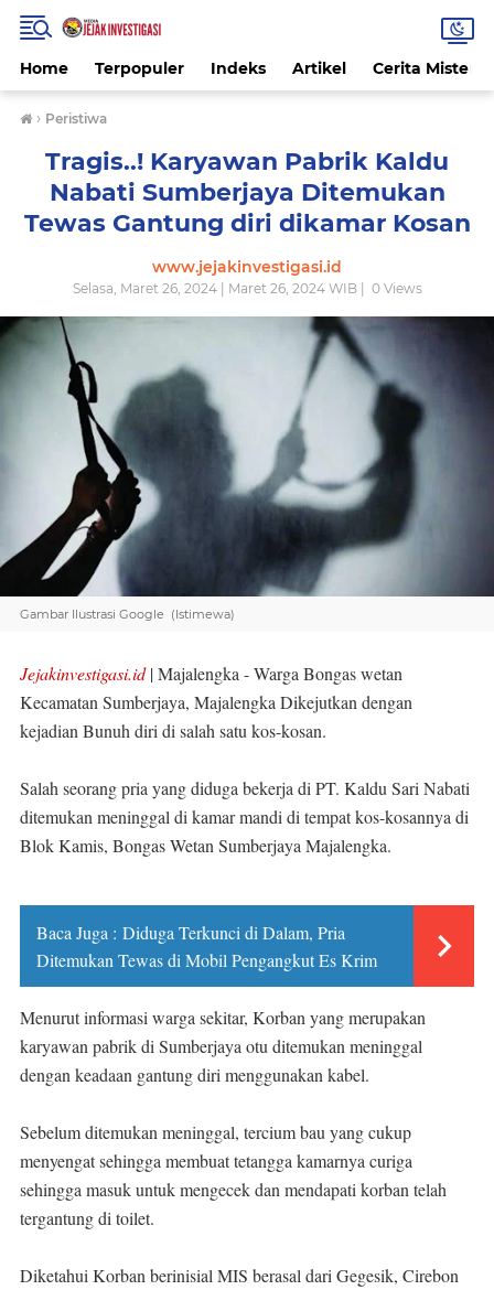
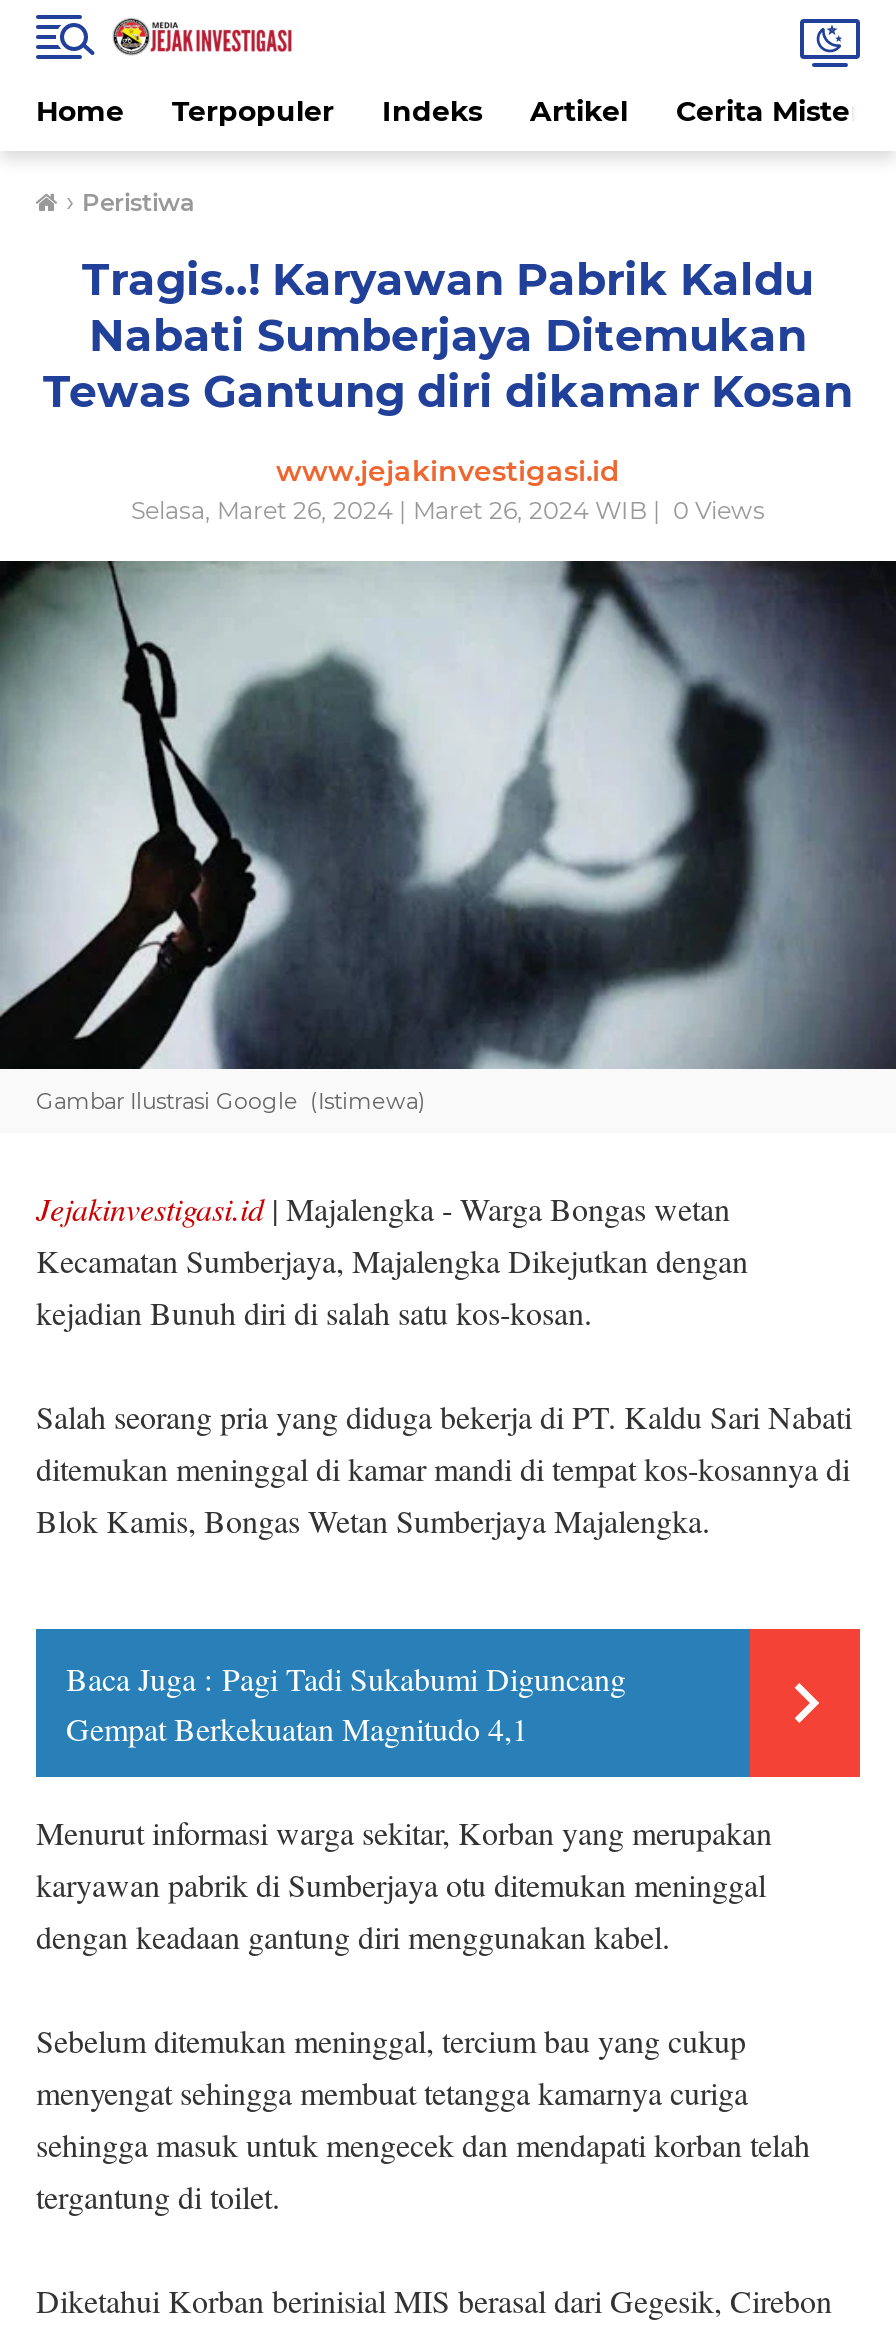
[36,921,377,971] Baca Juga : Diduga Terkunci di Dalam, Pria | Ditemukan Tewas di Mobil Pengangkut Es Krim -> [66,1657,626,1749] Baca Juga : Pagi Tadi Sukabumi Diguncang | Gempat Berkekuatan Magnitudo 4,1

